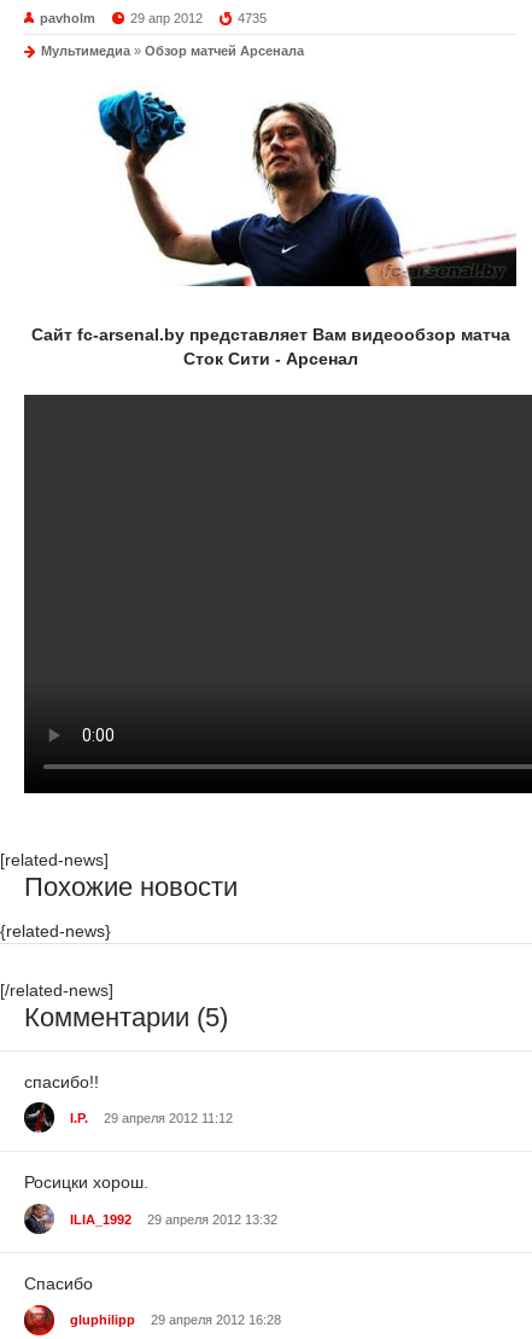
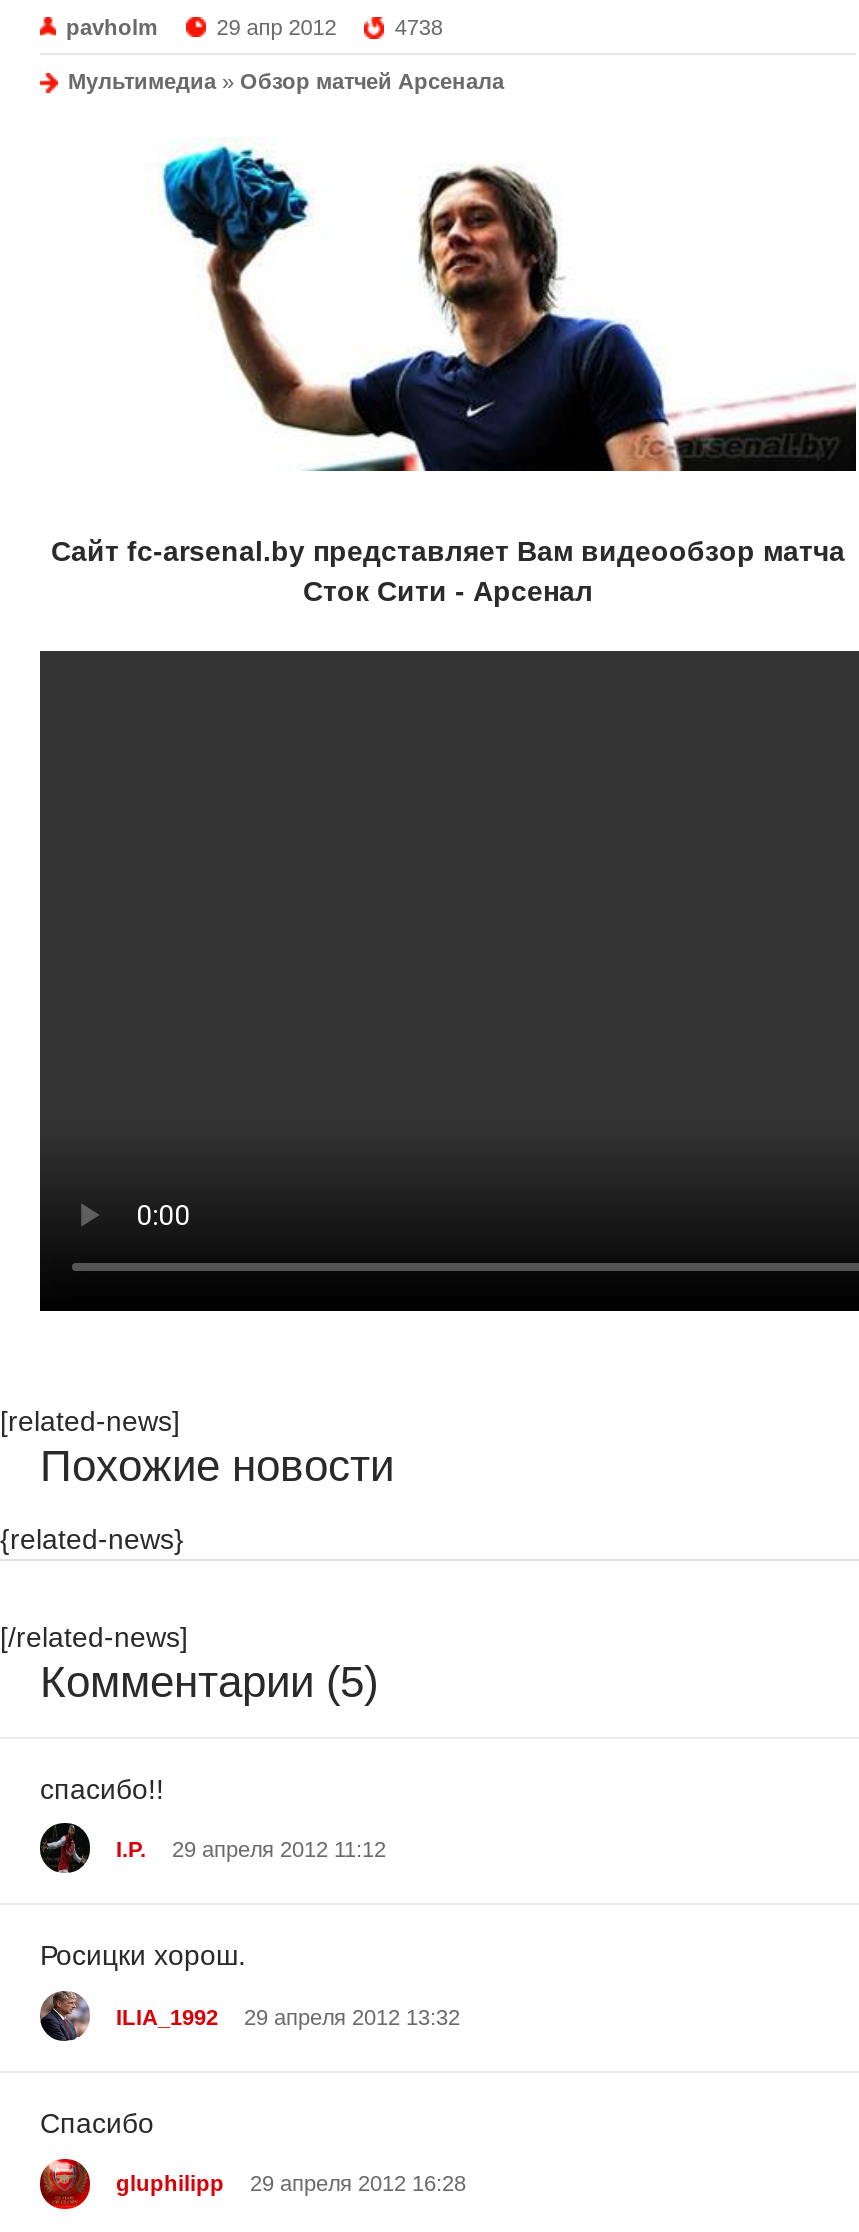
[238,11,267,25] 4735 -> [395,15,443,39] 4738

